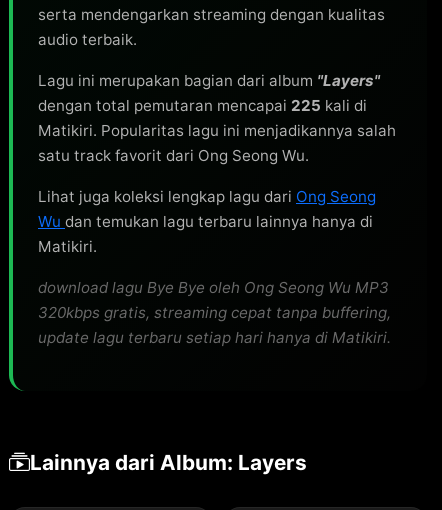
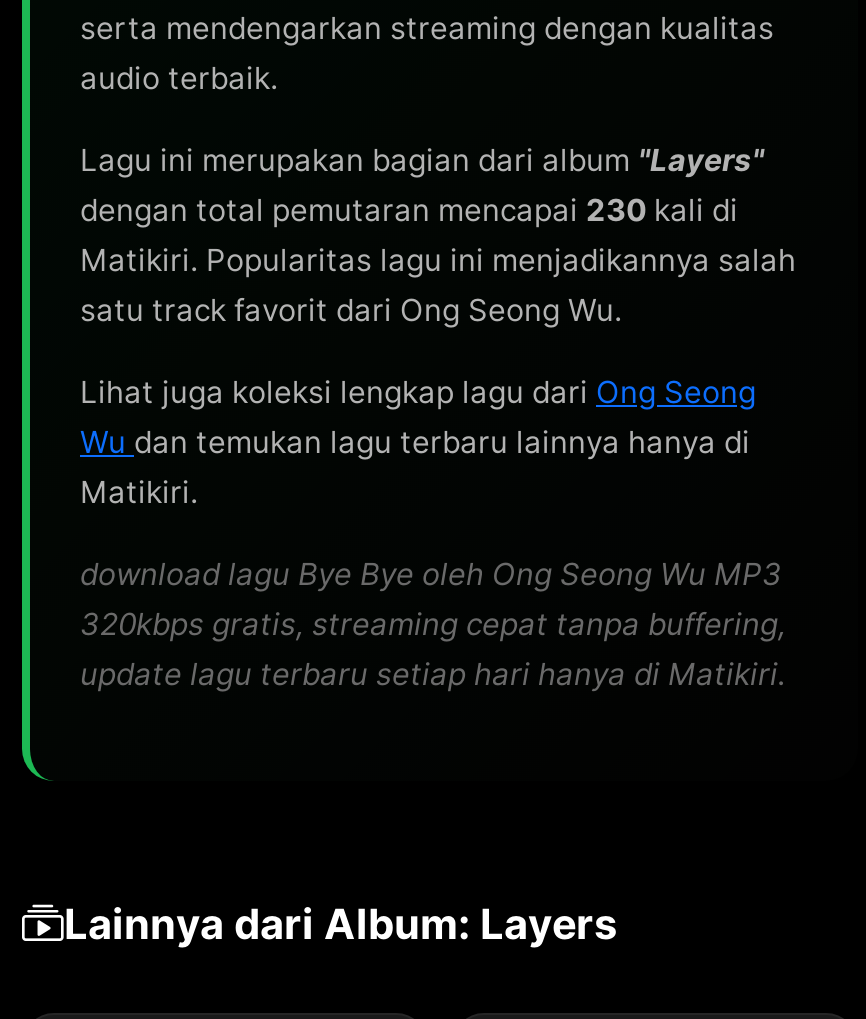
[38,96,367,115] dengan total pemutaran mencapai 225 kali di -> [80,191,738,229] dengan total pemutaran mencapai 230 kali di

